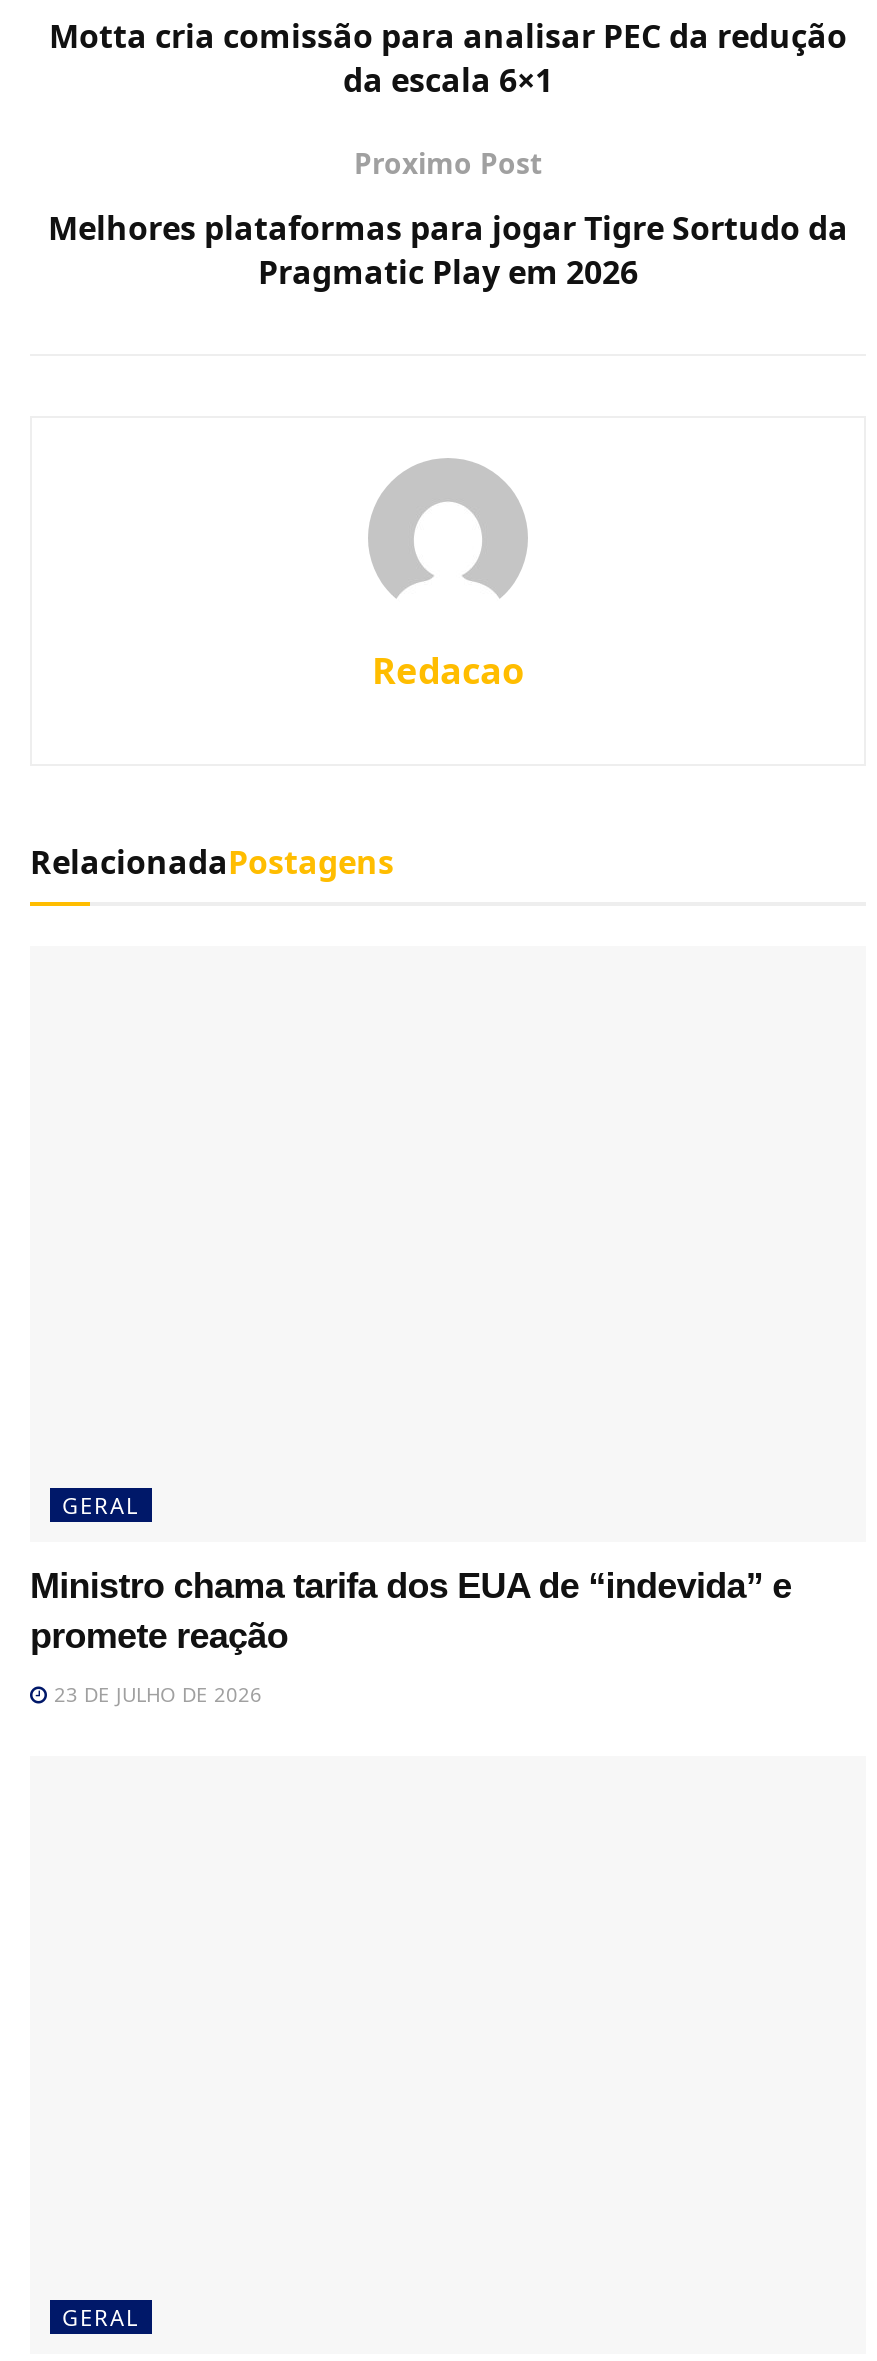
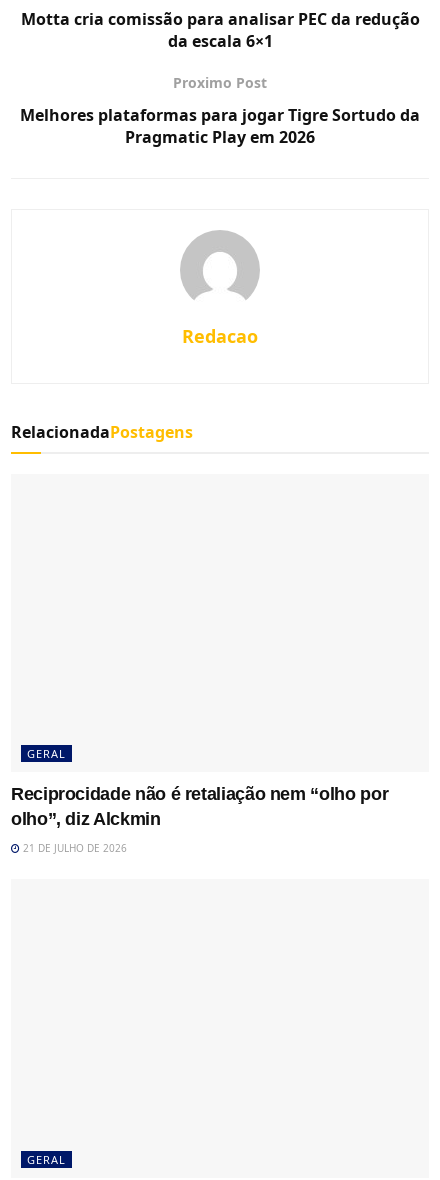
[30,1567,792,1657] Ministro chama tarifa dos EUA de “indevida” e | promete reação -> [11,784,388,829] Reciprocidade não é retaliação nem “olho por | olho”, diz Alckmin
[48,1681,262,1709] 23 DE JULHO DE 2026 -> [20,841,127,855] 21 DE JULHO DE 2026

